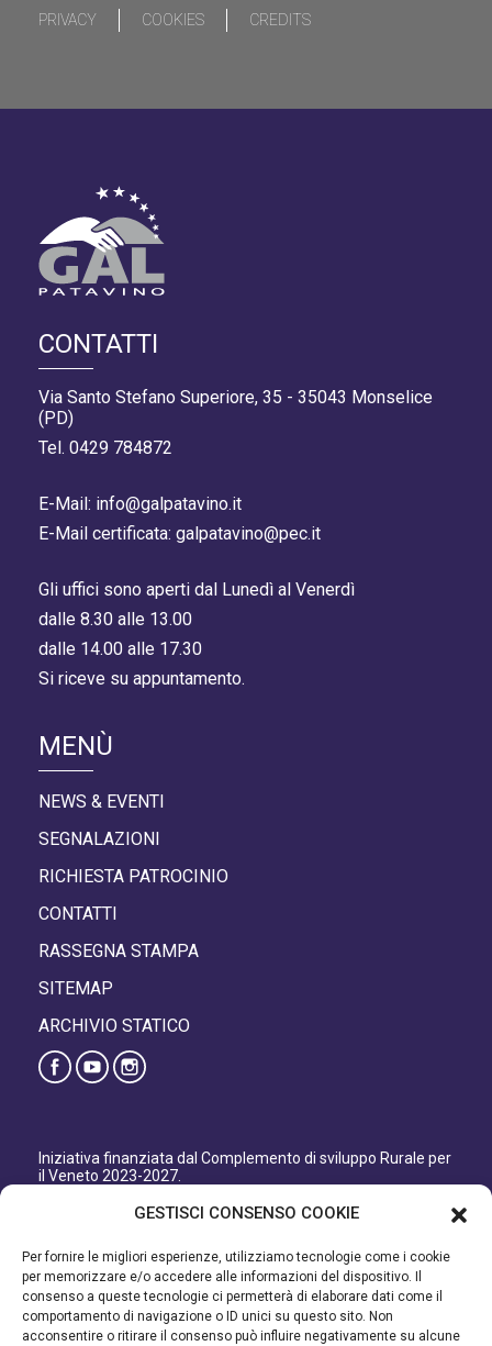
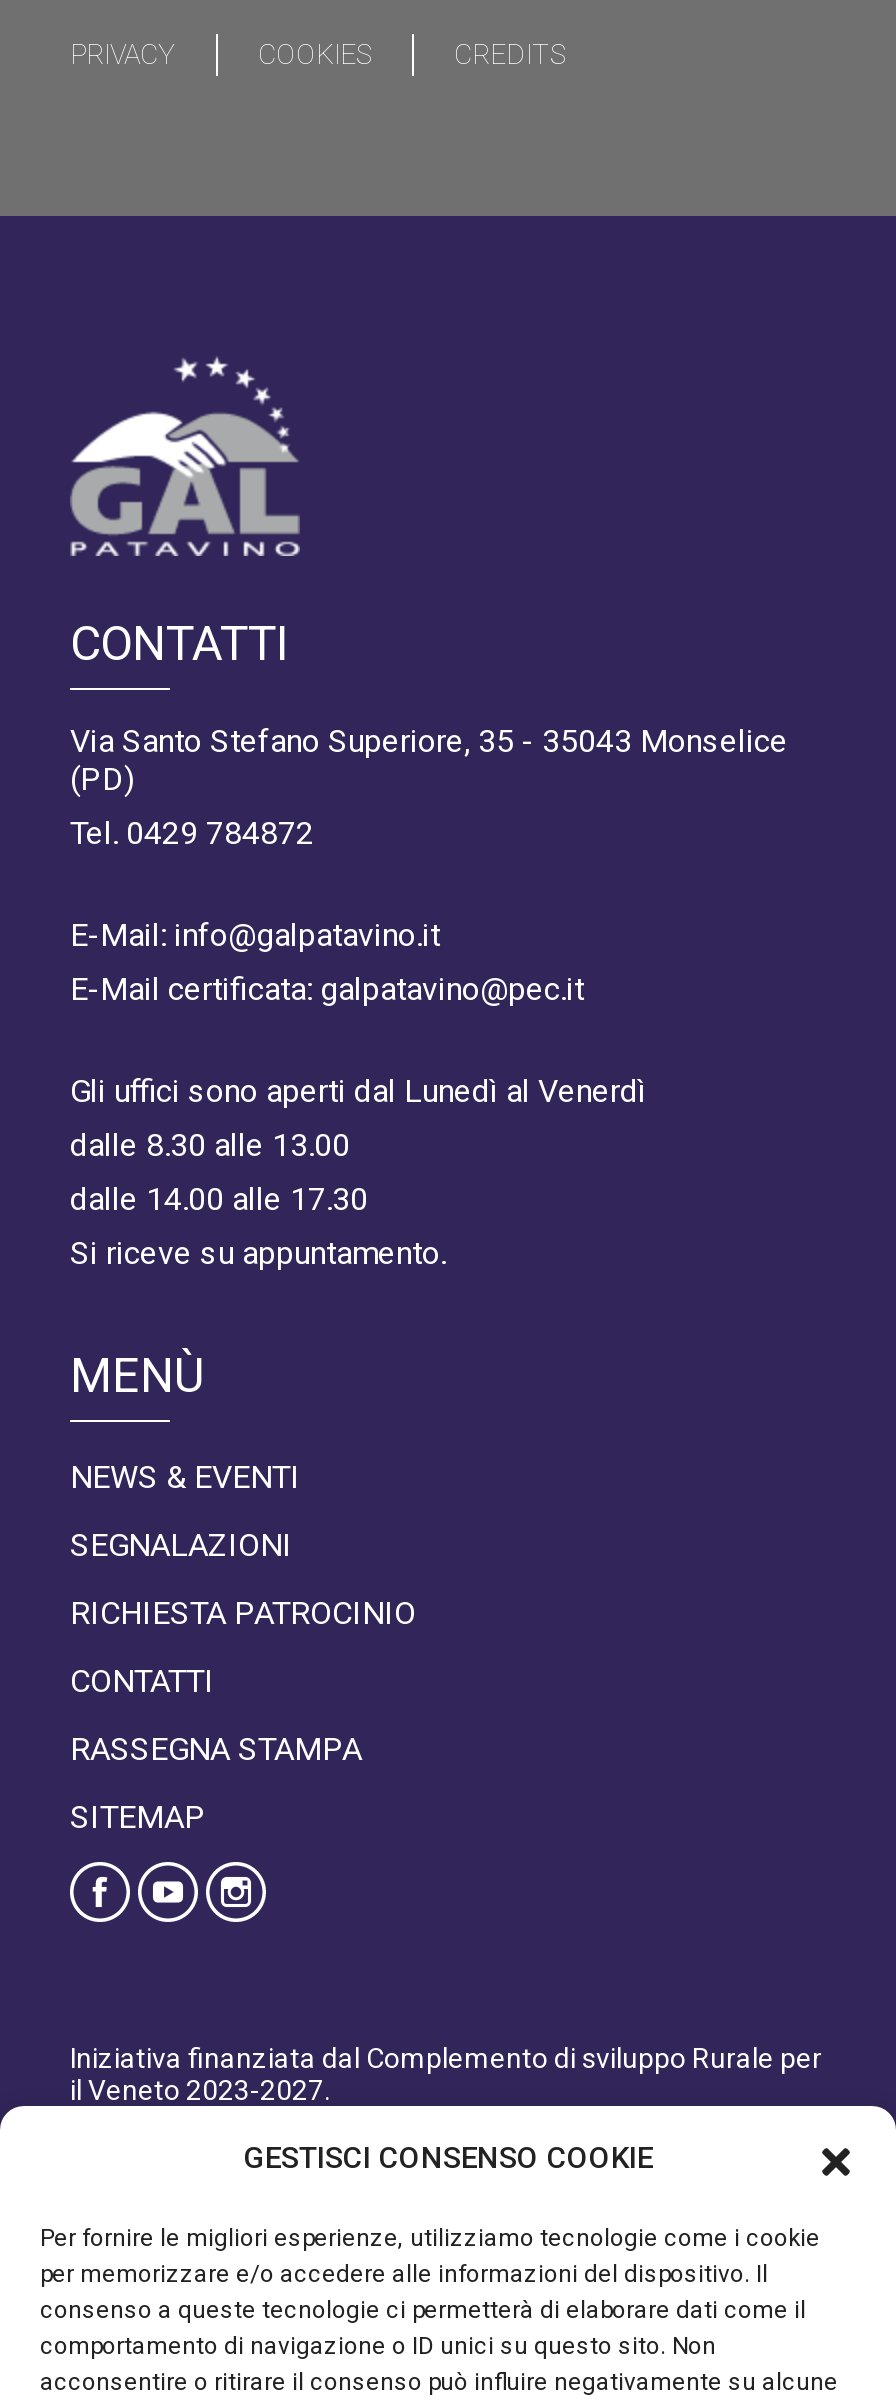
[38,1015,190,1036] ARCHIVIO STATICO -> none

